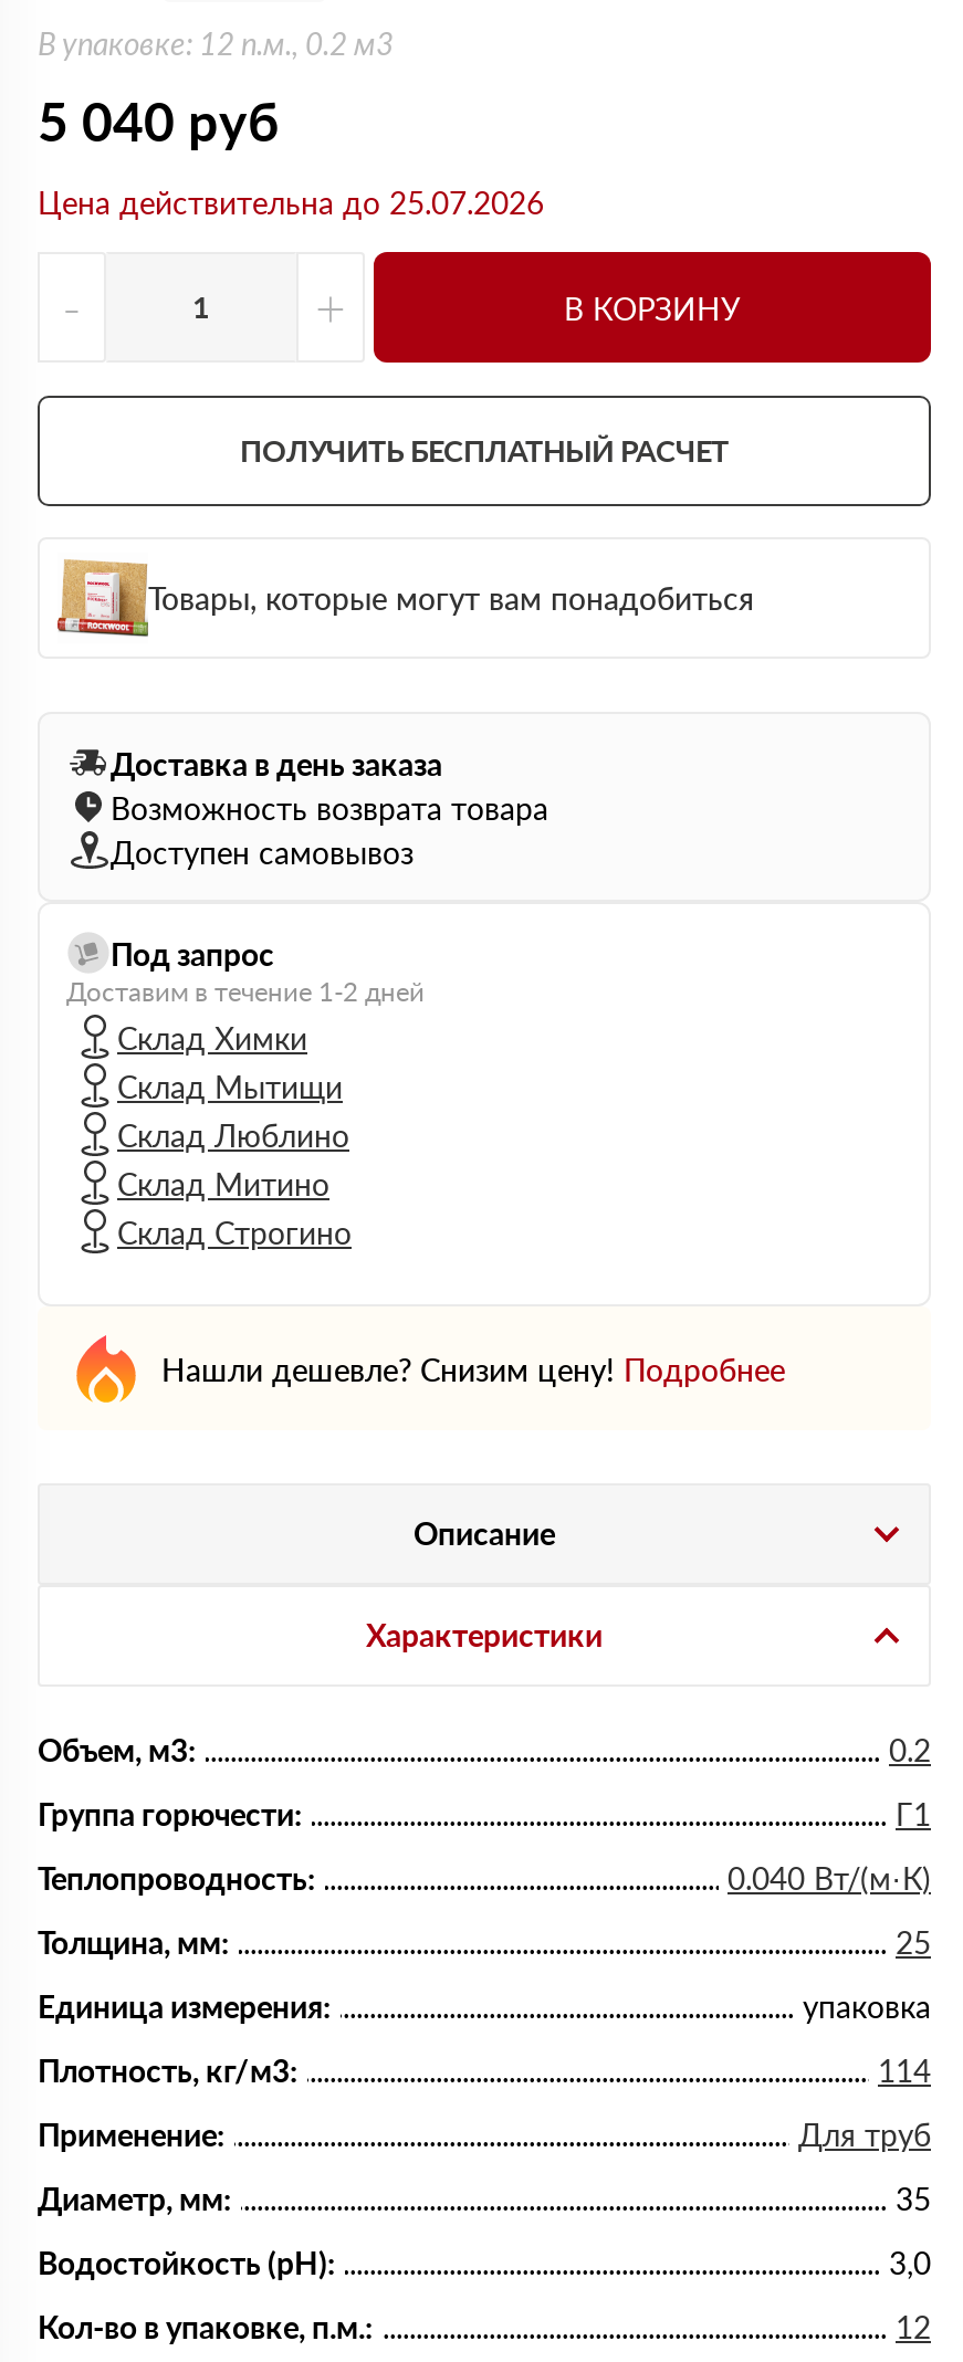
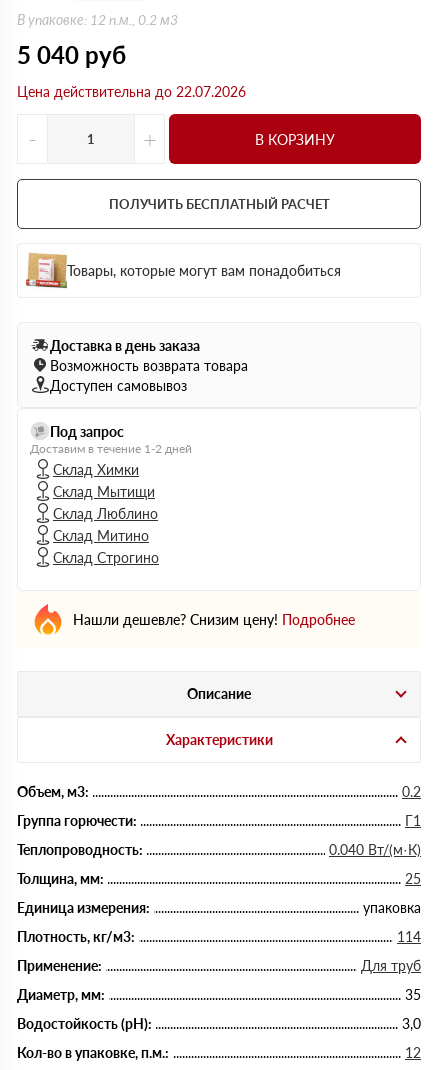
[38,183,544,221] Цена действительна до 25.07.2026 -> [17,83,246,100] Цена действительна до 22.07.2026

